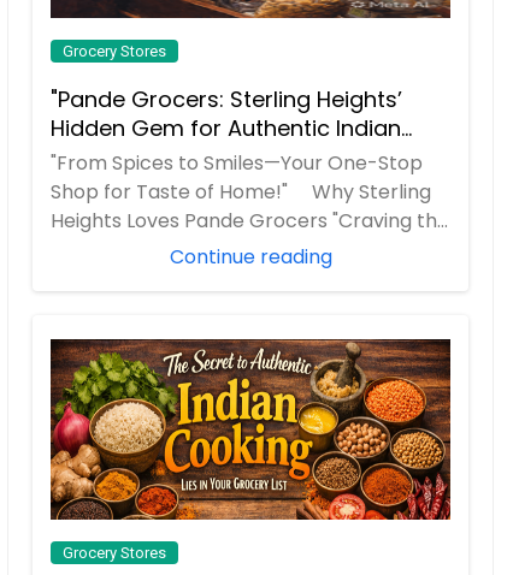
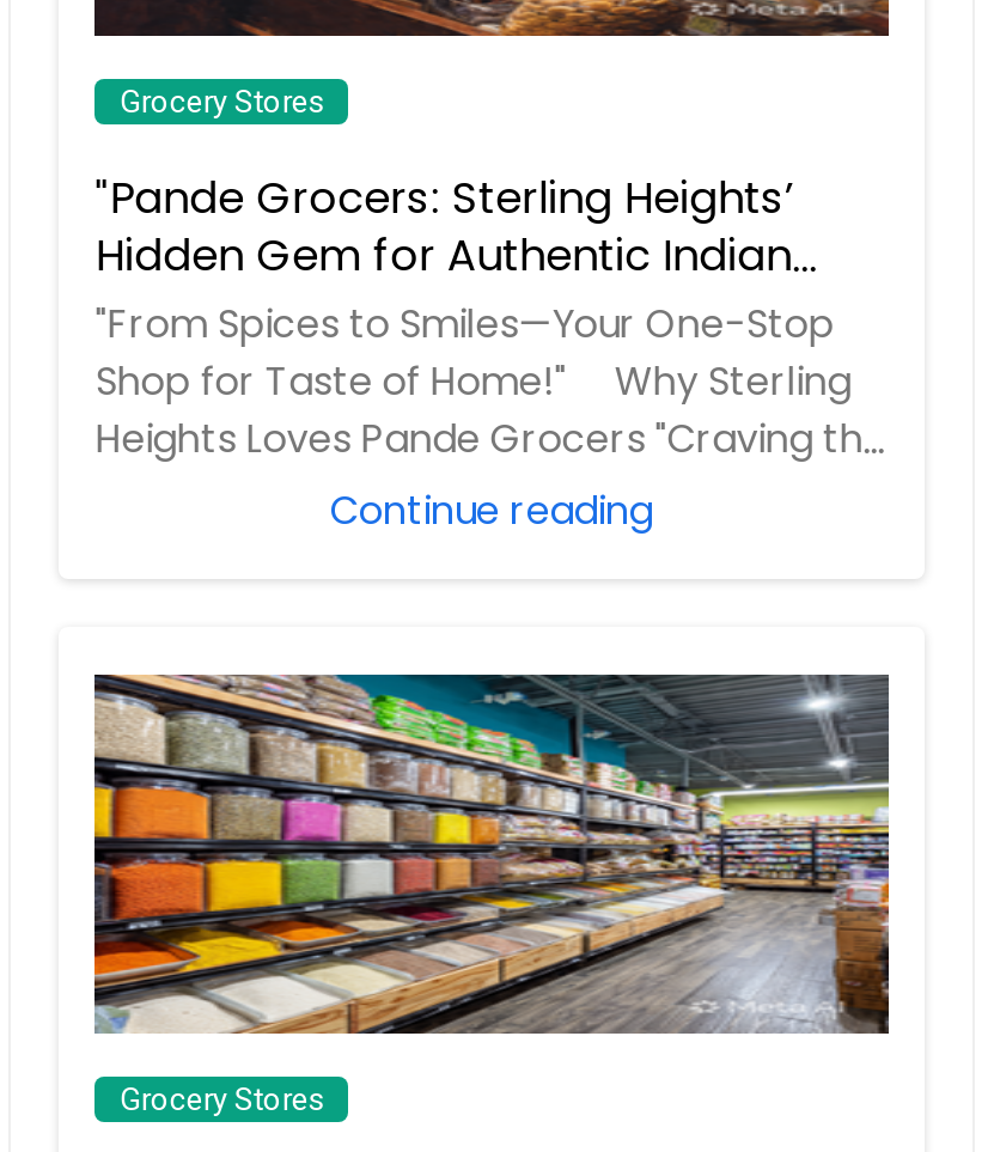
[49,338,452,521] [image] -> [92,672,891,1036] [image]

